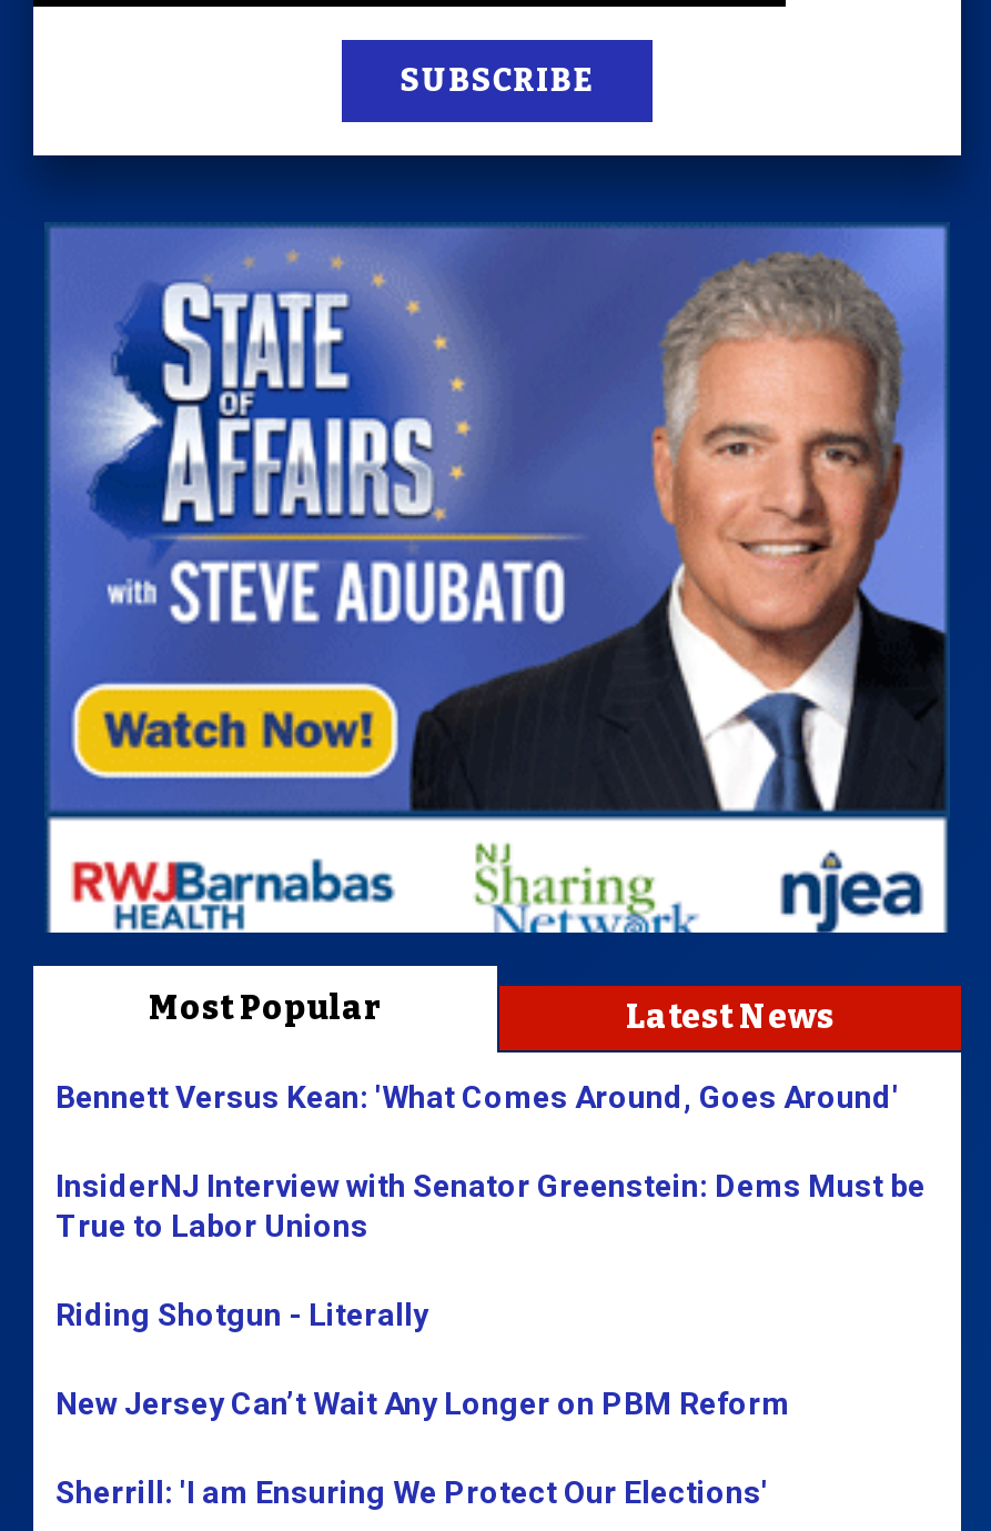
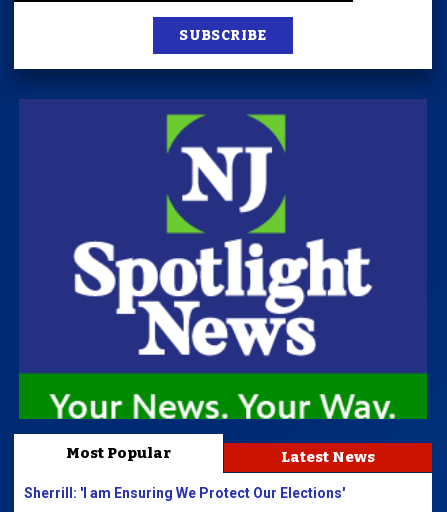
[44,224,950,935] [image] -> [18,101,428,420] [image]
[55,1079,926,1421] Bennett Versus Kean: 'What Comes Around, Goes Around' | InsiderNJ Interview with Senator Greenstein: Dems Must be | True to Labor Unions | Riding Shotgun - Literally | New Jersey Can’t Wait Any Longer on PBM Reform -> none

